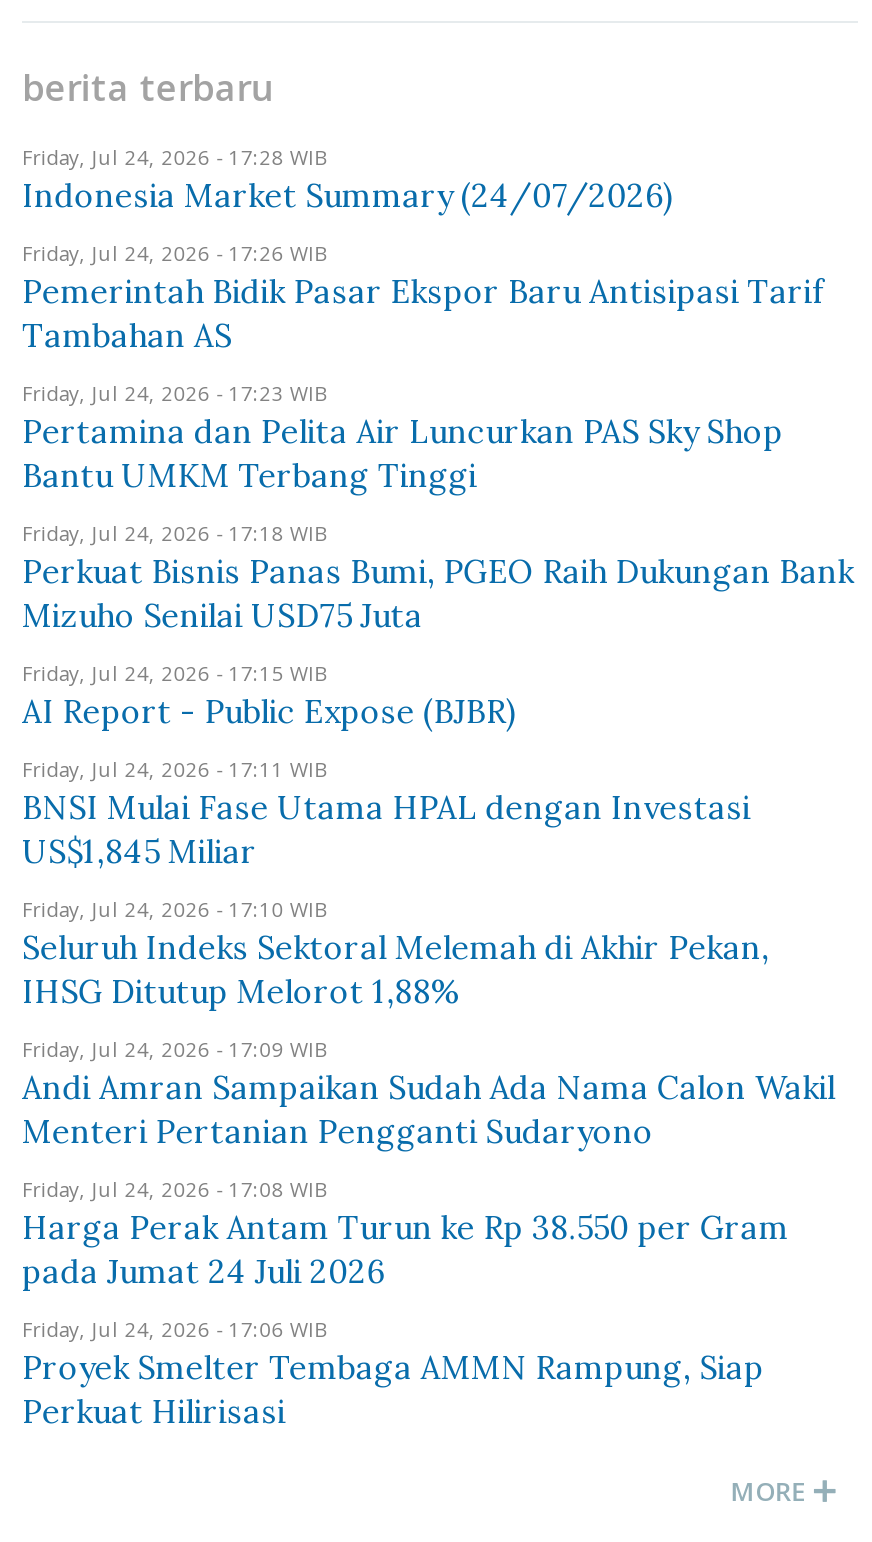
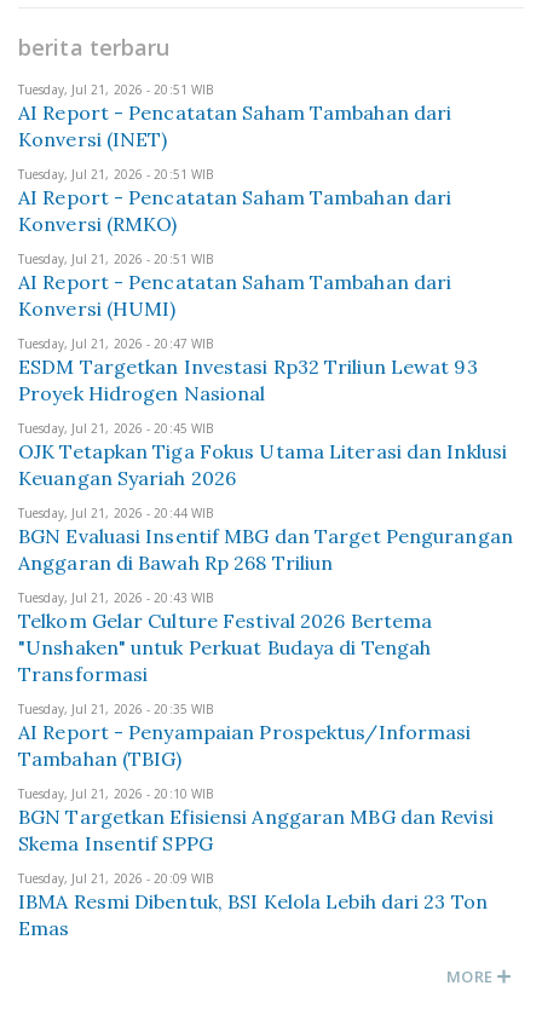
[22,143,673,215] Friday, Jul 24, 2026 - 17:28 WIB | Indonesia Market Summary (24/07/2026) -> [18,81,452,151] Tuesday, Jul 21, 2026 - 20:51 WIB | AI Report - Pencatatan Saham Tambahan dari | Konversi (INET)
[22,239,824,355] Friday, Jul 24, 2026 - 17:26 WIB | Pemerintah Bidik Pasar Ekspor Baru Antisipasi Tarif | Tambahan AS -> [18,166,452,236] Tuesday, Jul 21, 2026 - 20:51 WIB | AI Report - Pencatatan Saham Tambahan dari | Konversi (RMKO)
[22,379,783,495] Friday, Jul 24, 2026 - 17:23 WIB | Pertamina dan Pelita Air Luncurkan PAS Sky Shop | Bantu UMKM Terbang Tinggi -> [18,250,452,321] Tuesday, Jul 21, 2026 - 20:51 WIB | AI Report - Pencatatan Saham Tambahan dari | Konversi (HUMI)
[22,519,854,635] Friday, Jul 24, 2026 - 17:18 WIB | Perkuat Bisnis Panas Bumi, PGEO Raih Dukungan Bank | Mizuho Senilai USD75 Juta -> [18,335,477,405] Tuesday, Jul 21, 2026 - 20:47 WIB | ESDM Targetkan Investasi Rp32 Triliun Lewat 93 | Proyek Hidrogen Nasional
[22,659,516,731] Friday, Jul 24, 2026 - 17:15 WIB | AI Report - Public Expose (BJBR) -> [18,420,507,490] Tuesday, Jul 21, 2026 - 20:45 WIB | OJK Tetapkan Tiga Fokus Utama Literasi dan Inklusi | Keuangan Syariah 2026
[22,755,751,871] Friday, Jul 24, 2026 - 17:11 WIB | BNSI Mulai Fase Utama HPAL dengan Investasi | US$1,845 Miliar -> [18,505,513,575] Tuesday, Jul 21, 2026 - 20:44 WIB | BGN Evaluasi Insentif MBG dan Target Pengurangan | Anggaran di Bawah Rp 268 Triliun
[22,895,769,1011] Friday, Jul 24, 2026 - 17:10 WIB | Seluruh Indeks Sektoral Melemah di Akhir Pekan, | IHSG Ditutup Melorot 1,88% -> [18,589,432,686] Tuesday, Jul 21, 2026 - 20:43 WIB | Telkom Gelar Culture Festival 2026 Bertema | "Unshaken" untuk Perkuat Budaya di Tengah | Transformasi
[22,1035,835,1151] Friday, Jul 24, 2026 - 17:09 WIB | Andi Amran Sampaikan Sudah Ada Nama Calon Wakil | Menteri Pertanian Pengganti Sudaryono -> [18,701,471,771] Tuesday, Jul 21, 2026 - 20:35 WIB | AI Report - Penyampaian Prospektus/Informasi | Tambahan (TBIG)
[22,1175,789,1291] Friday, Jul 24, 2026 - 17:08 WIB | Harga Perak Antam Turun ke Rp 38.550 per Gram | pada Jumat 24 Juli 2026 -> [18,785,493,855] Tuesday, Jul 21, 2026 - 20:10 WIB | BGN Targetkan Efisiensi Anggaran MBG dan Revisi | Skema Insentif SPPG
[22,1315,764,1431] Friday, Jul 24, 2026 - 17:06 WIB | Proyek Smelter Tembaga AMMN Rampung, Siap | Perkuat Hilirisasi -> [18,870,487,940] Tuesday, Jul 21, 2026 - 20:09 WIB | IBMA Resmi Dibentuk, BSI Kelola Lebih dari 23 Ton | Emas

